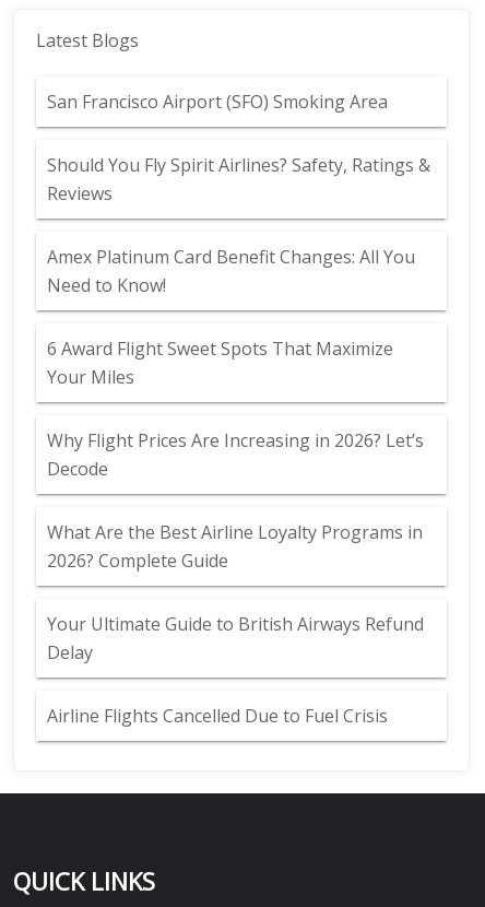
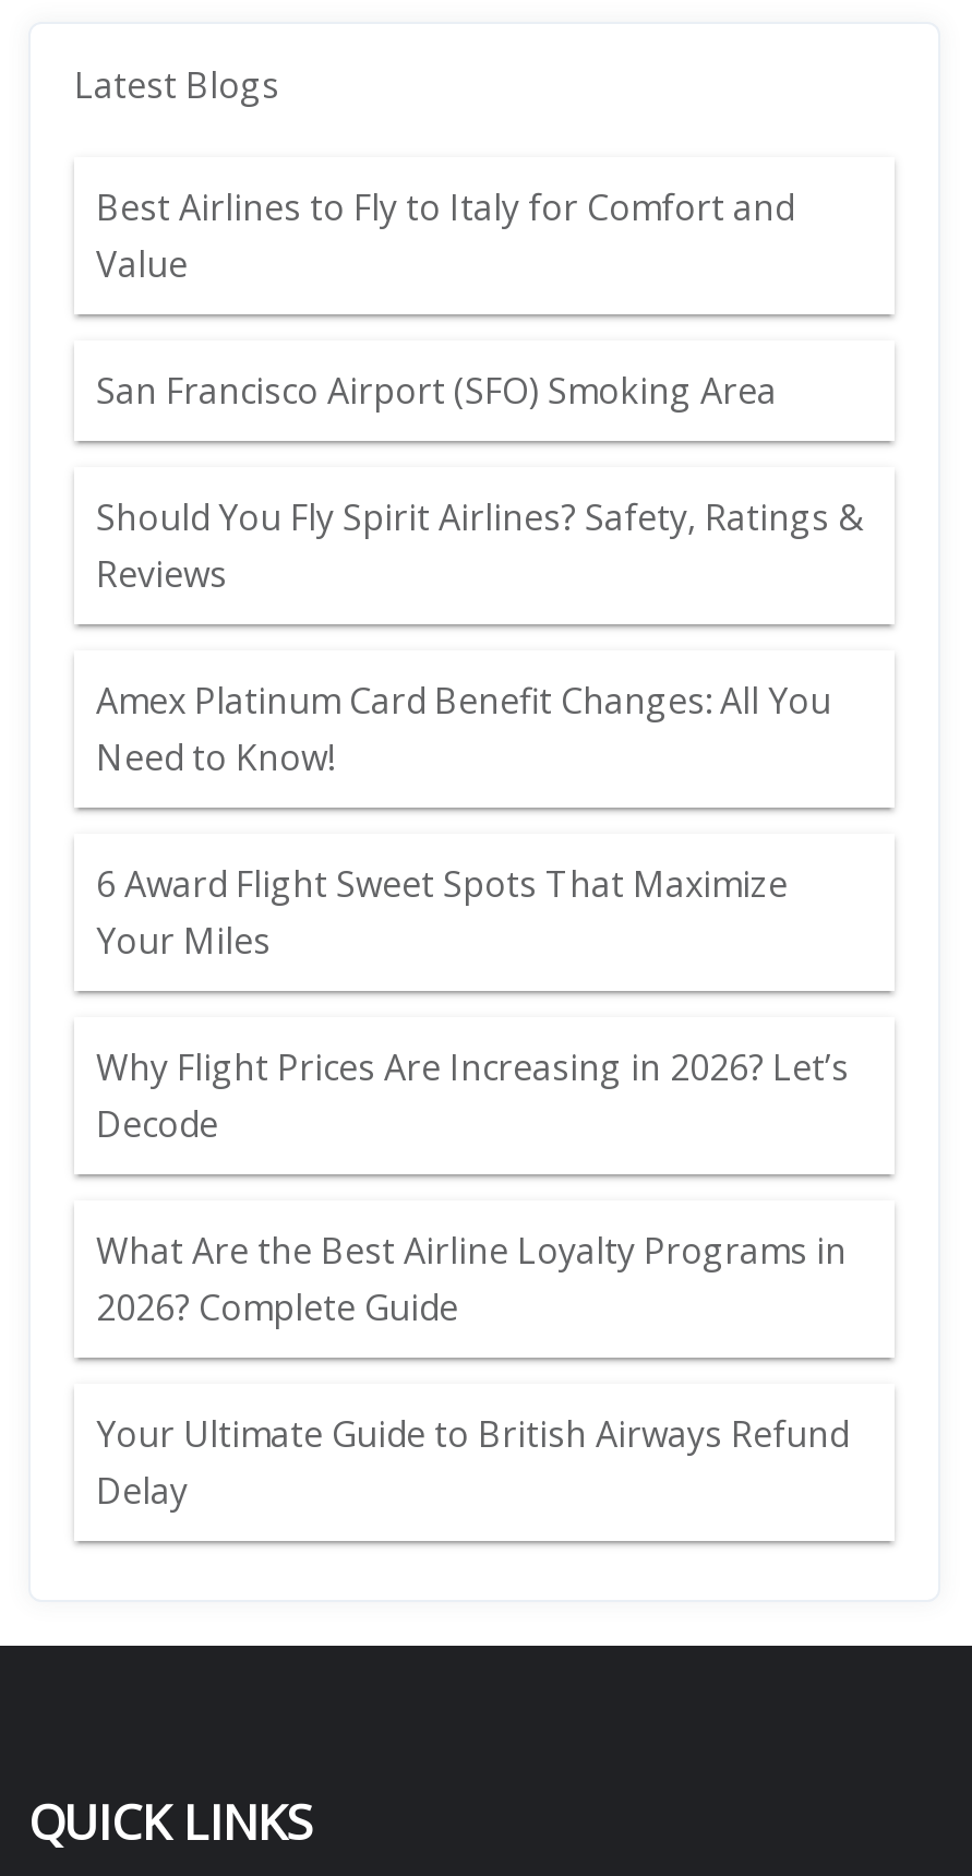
none -> [96,183,794,288] Best Airlines to Fly to Italy for Comfort and | Value
moved [47,90,430,664] -> [96,367,862,1515]: San Francisco Airport (SFO) Smoking Area | Should You Fly Spirit Airlines? Safety, Ratings & | Reviews | ... | Your Ultimate Guide to British Airways Refund | Delay
[47,704,388,728] Airline Flights Cancelled Due to Fuel Crisis -> none

